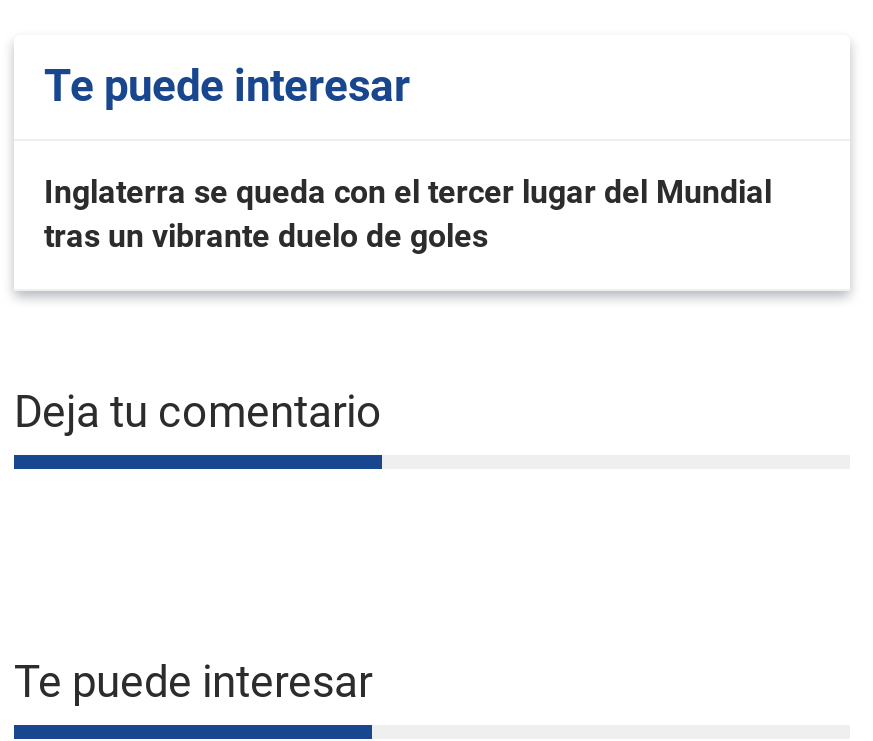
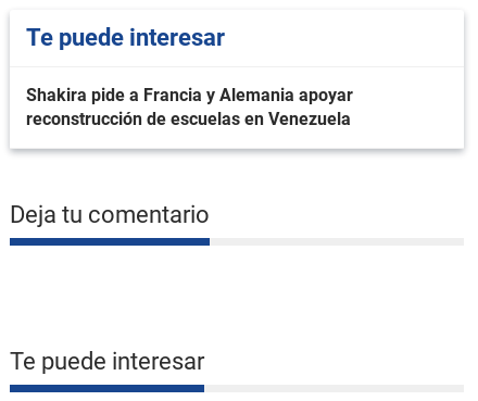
[44,173,772,255] Inglaterra se queda con el tercer lugar del Mundial | tras un vibrante duelo de goles -> [26,85,353,129] Shakira pide a Francia y Alemania apoyar | reconstrucción de escuelas en Venezuela

